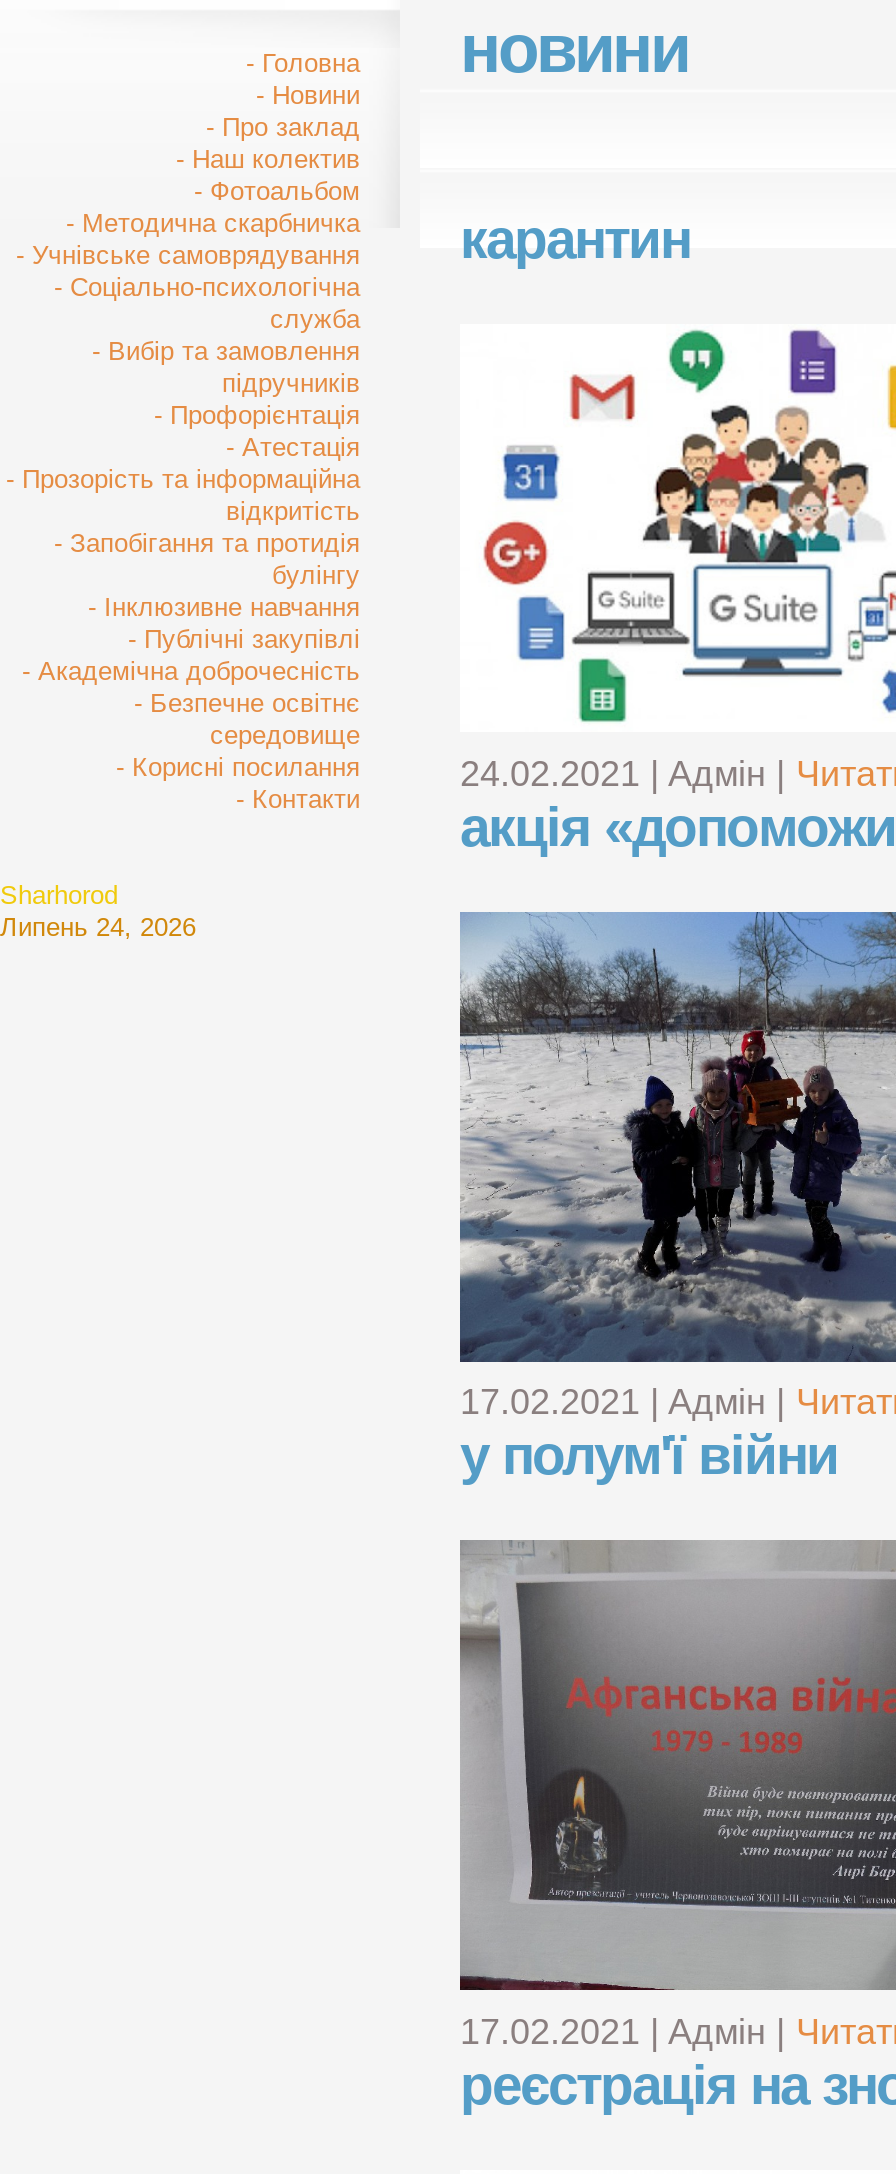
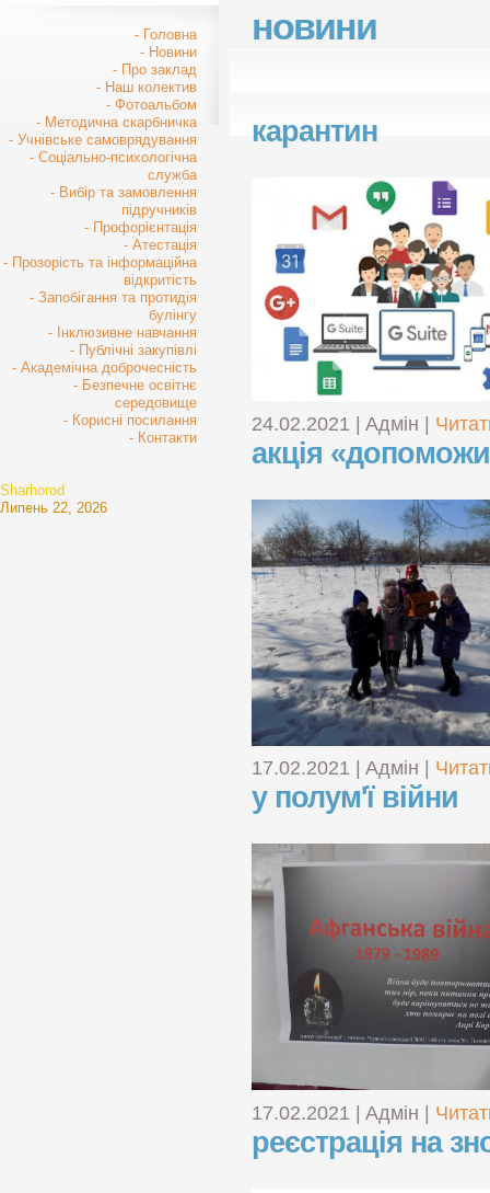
[0,912,196,942] Липень 24, 2026 -> [0,500,107,516] Липень 22, 2026

